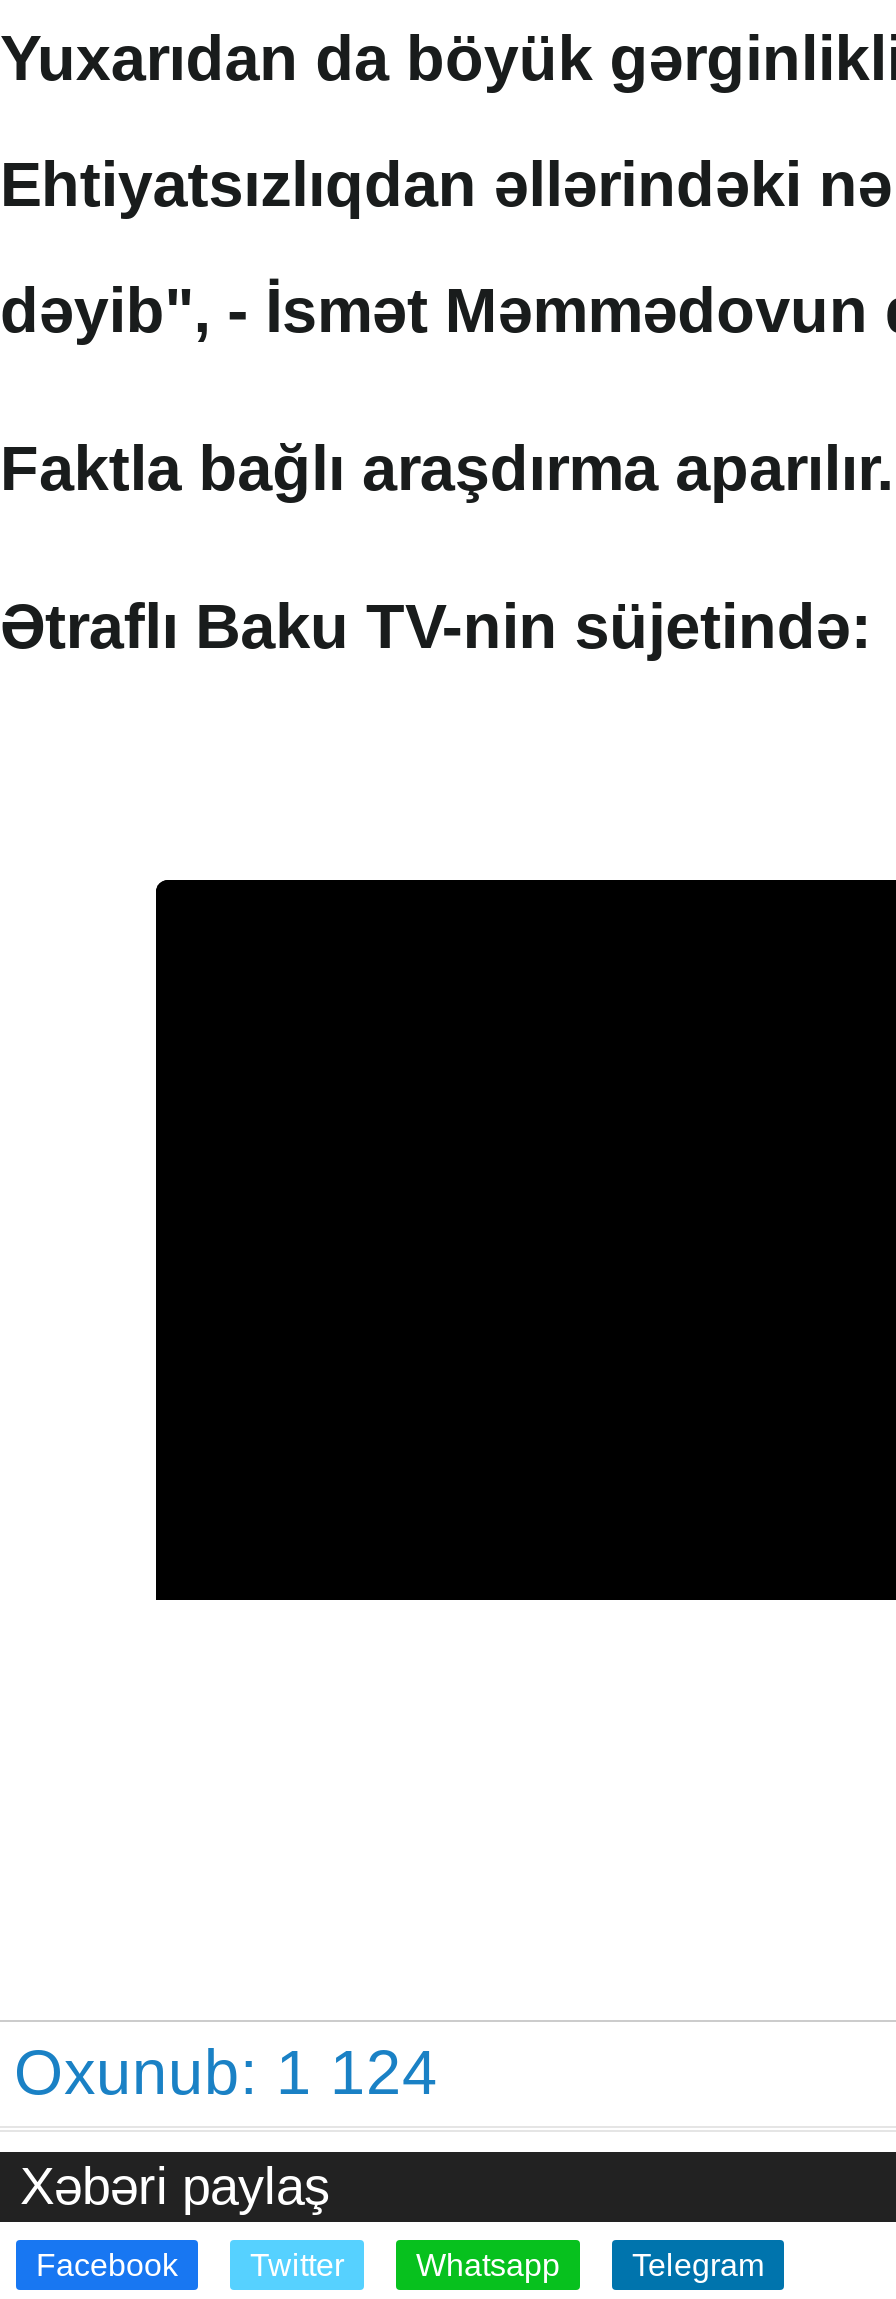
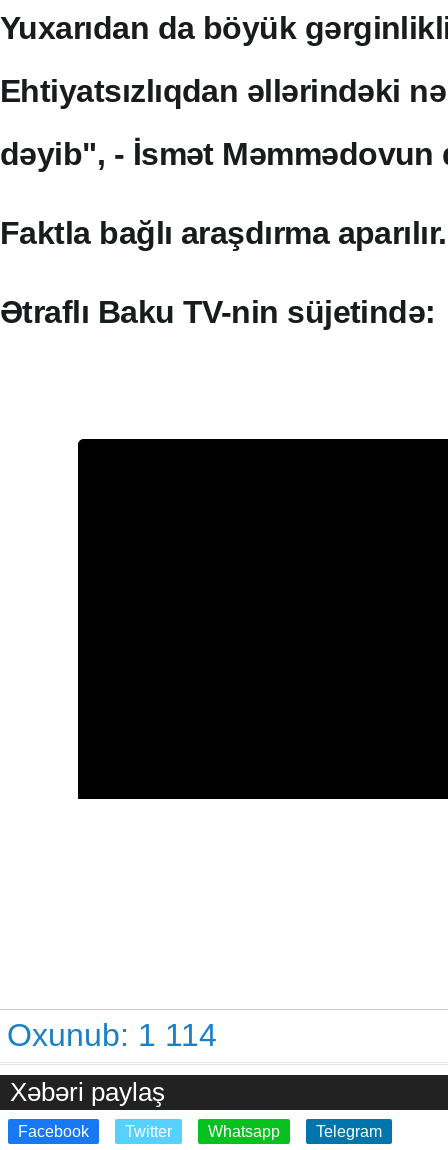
[14,2035,438,2107] Oxunub: 1 124 -> [7,1016,217,1052] Oxunub: 1 114

